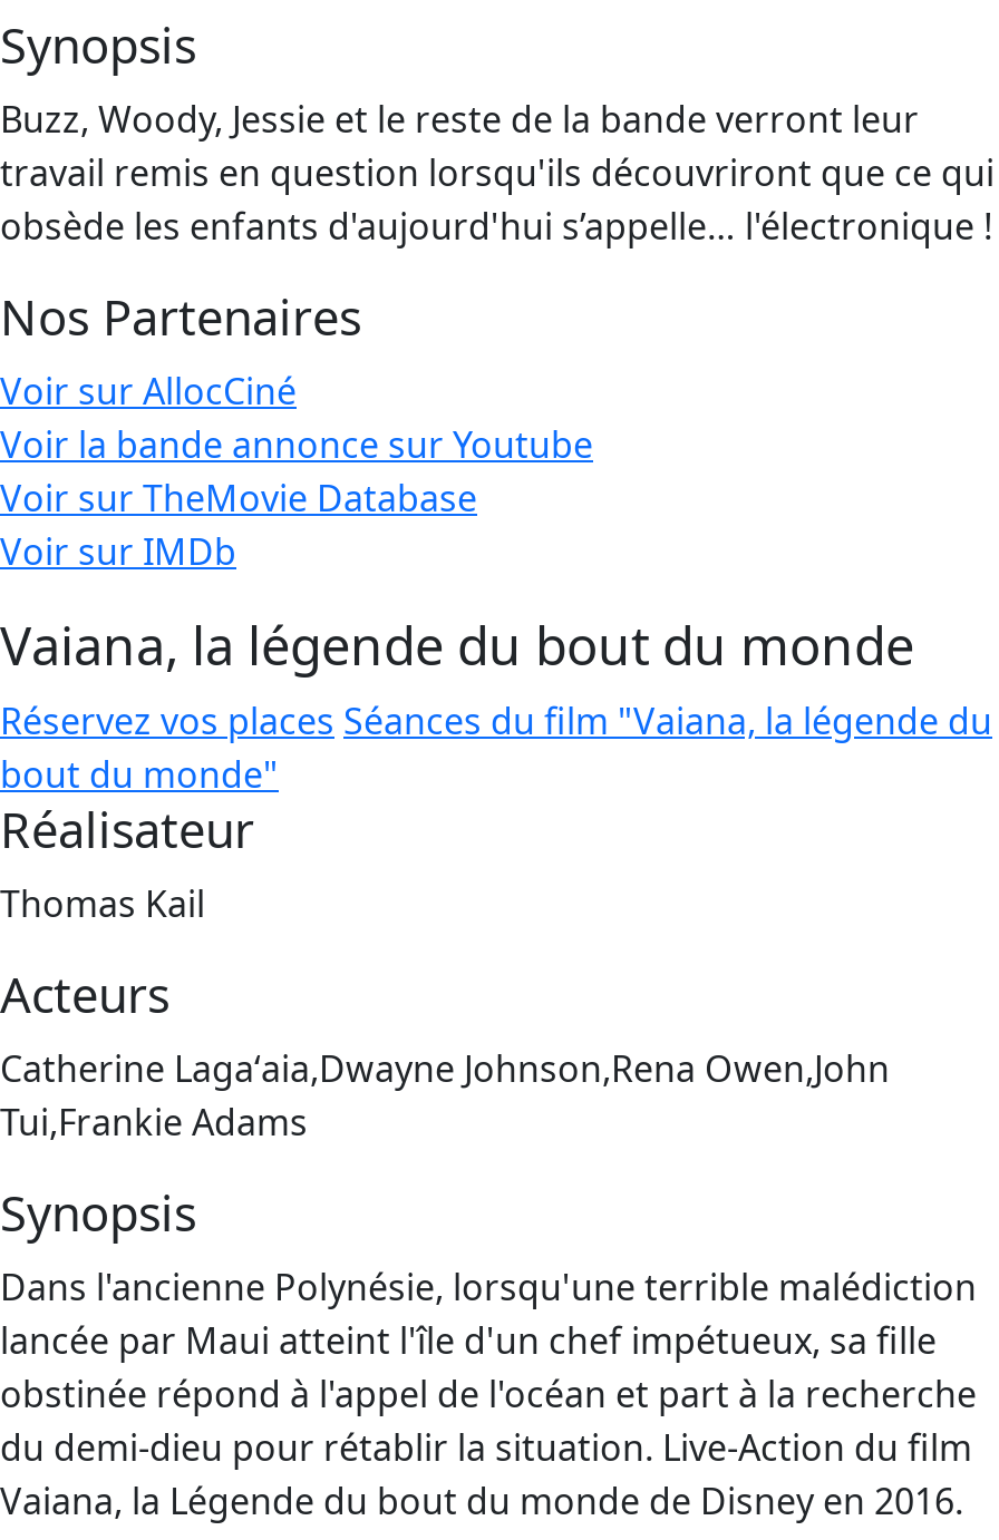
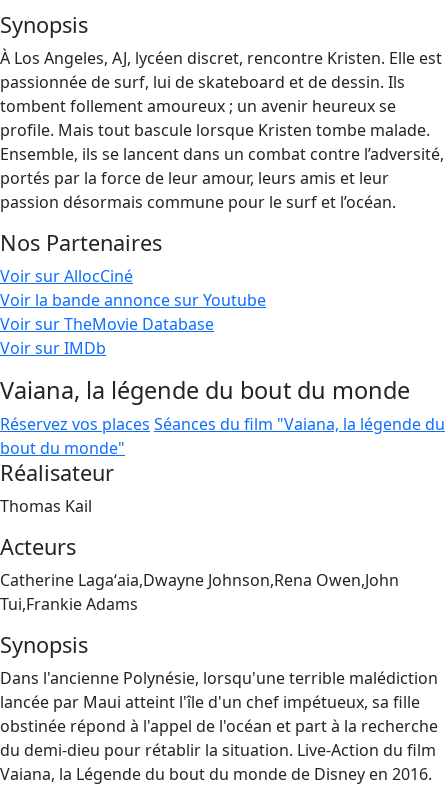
[0,95,995,251] Buzz, Woody, Jessie et le reste de la bande verront leur | travail remis en question lorsqu'ils découvriront que ce qui | obsède les enfants d'aujourd'hui s’appelle… l'électronique ! -> [0,47,444,213] À Los Angeles, AJ, lycéen discret, rencontre Kristen. Elle est | passionnée de surf, lui de skateboard et de dessin. Ils | tombent follement amoureux ; un avenir heureux se | profile. Mais tout bascule lorsque Kristen tombe malade. | Ensemble, ils se lancent dans un combat contre l’adversité, | portés par la force de leur amour, leurs amis et leur | passion désormais commune pour le surf et l’océan.

